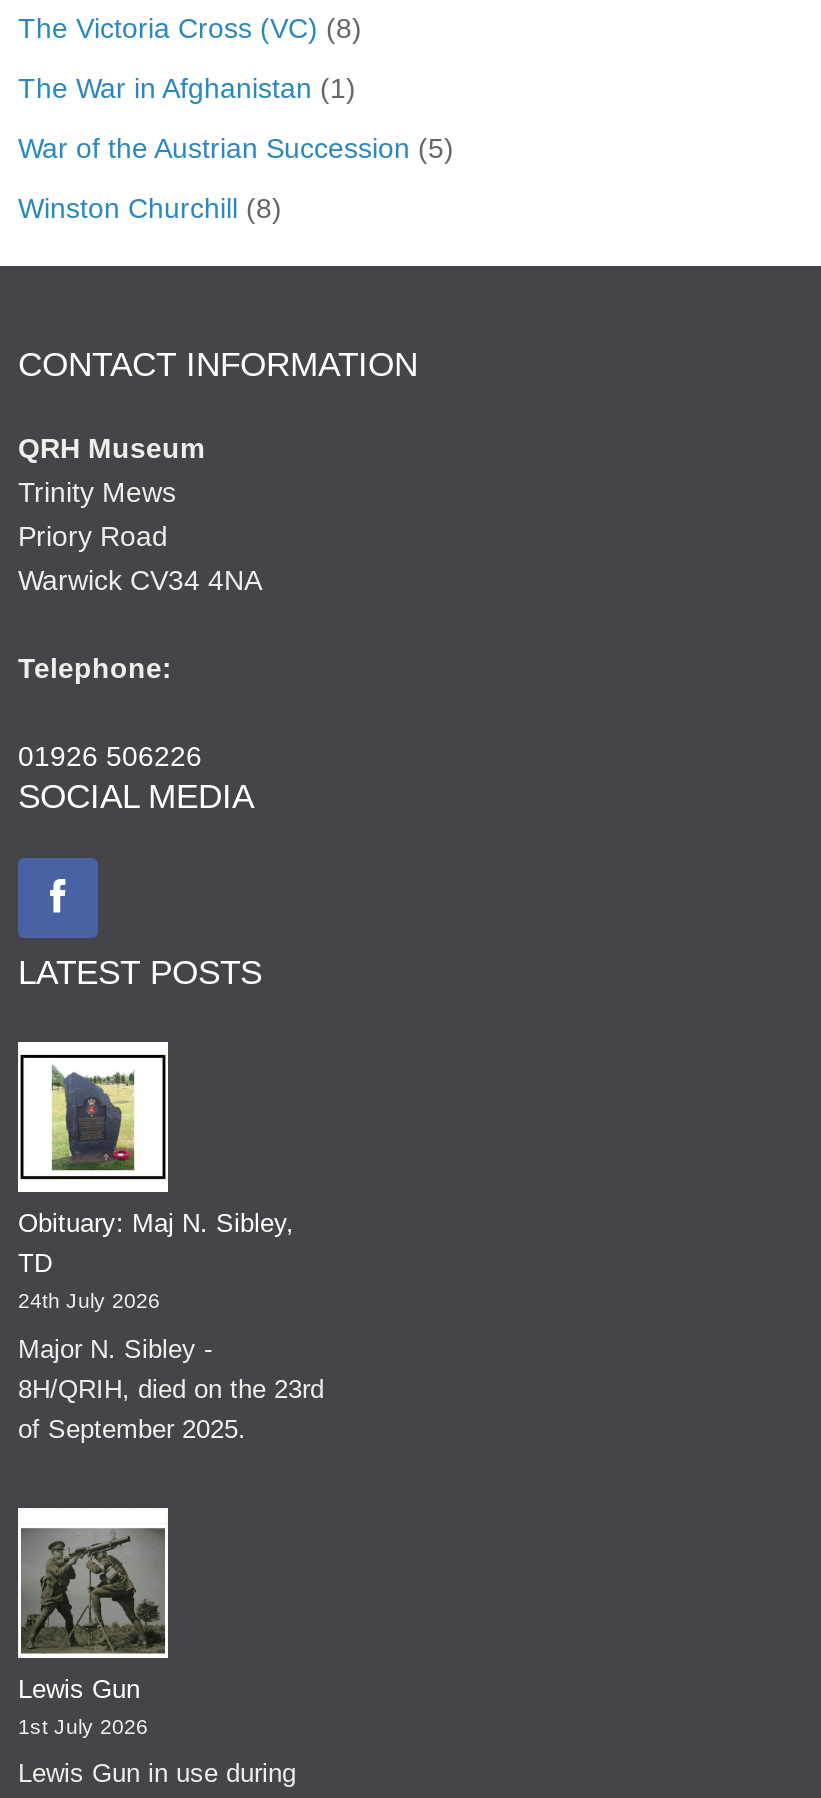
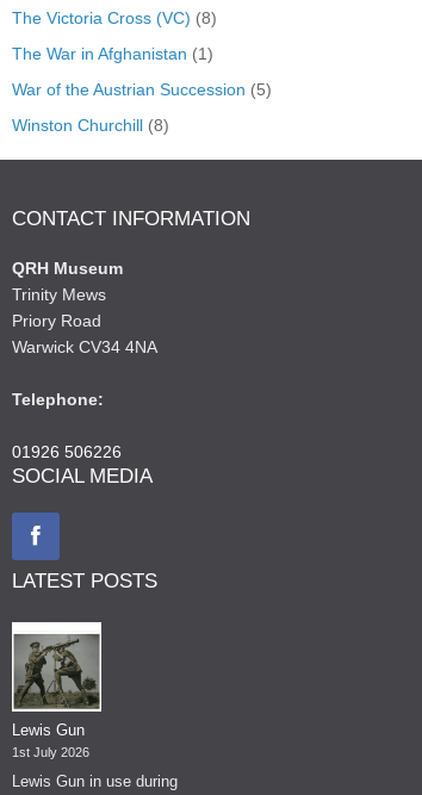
[18,1052,324,1443] [image] | Obituary: Maj N. Sibley, | TD | 24th July 2026 | Major N. Sibley - | 8H/QRIH, died on the 23rd | of September 2025. -> none

